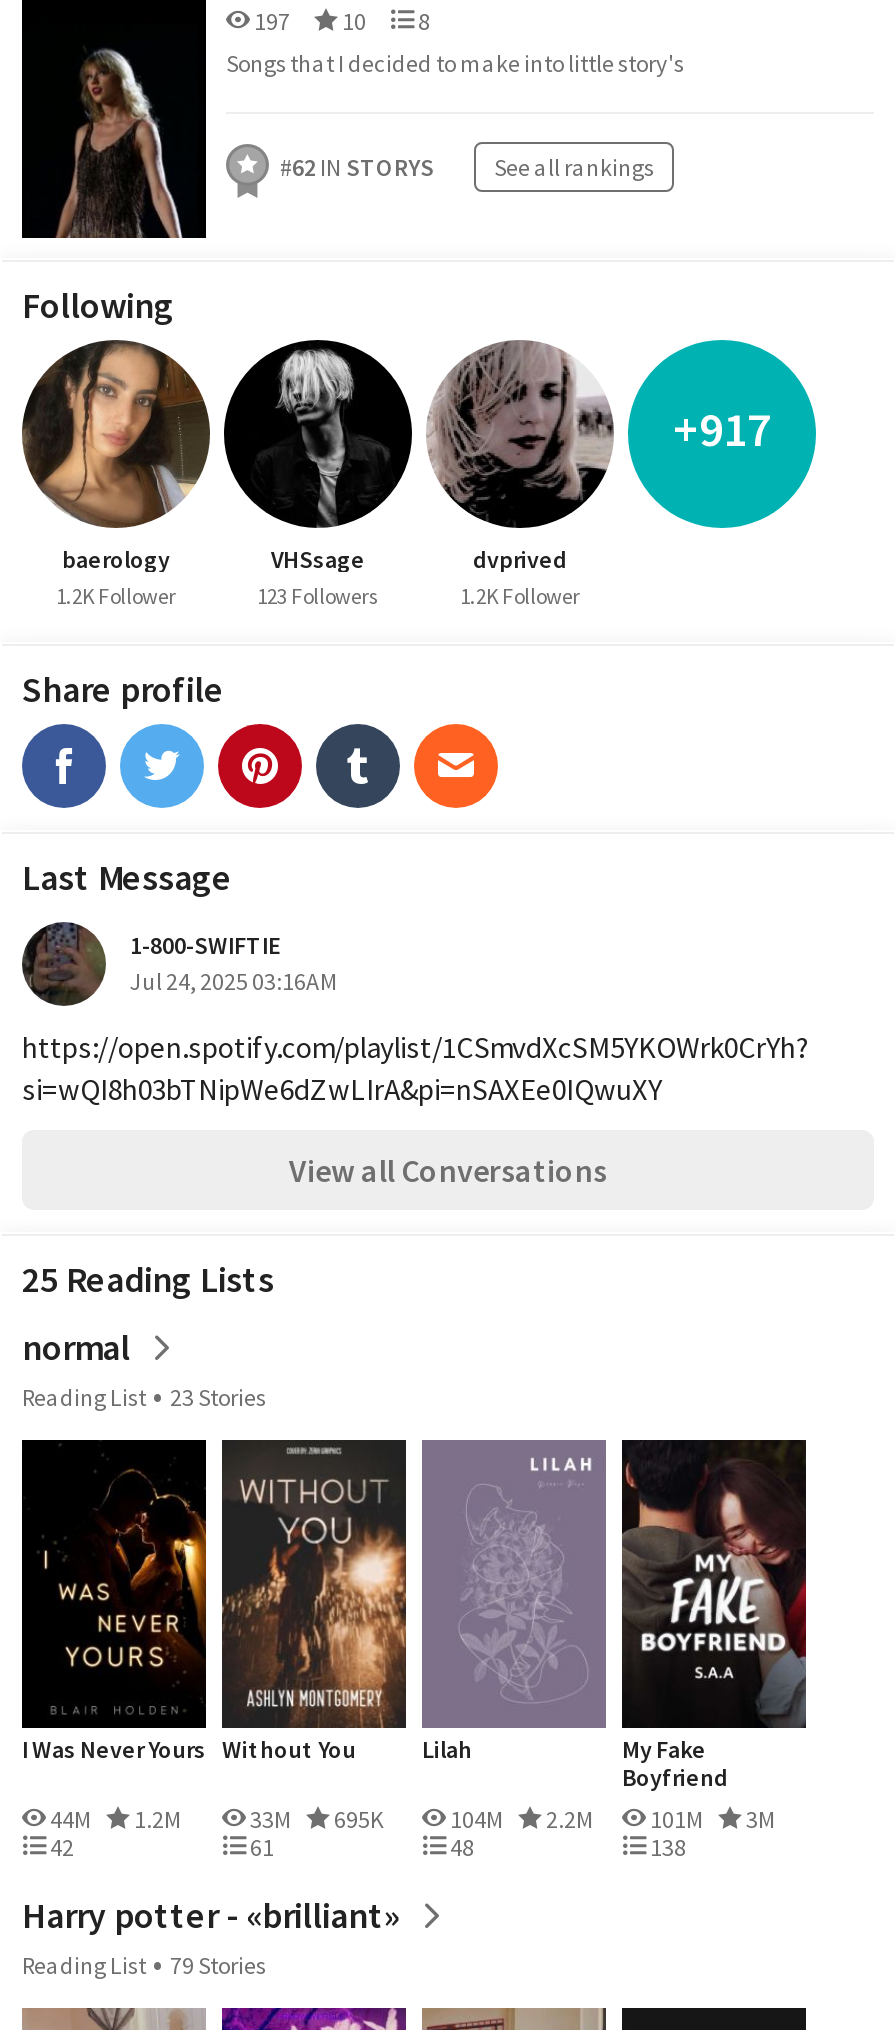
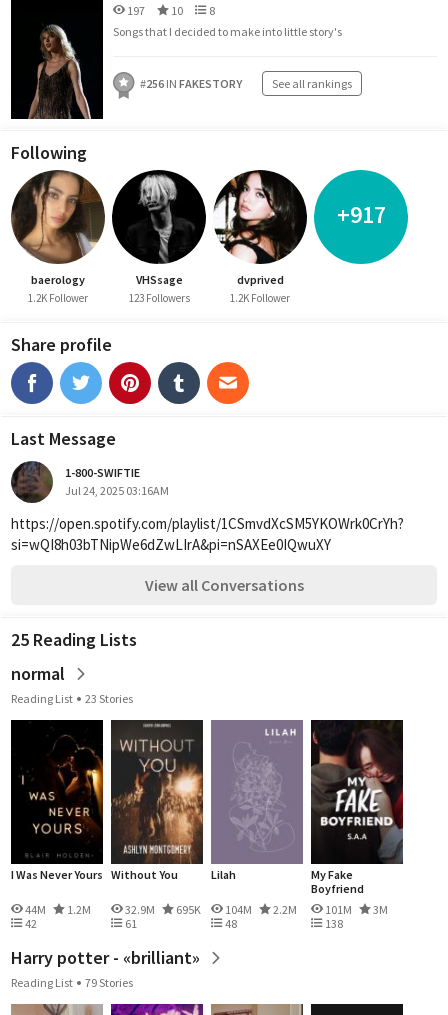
[280,152,654,182] #62 IN STORYS See all rankings -> [140,76,352,91] #256 IN FAKESTORY See all rankings
[426,342,614,528] [image] -> [214,170,307,264] [image]
[246,1804,296,1834] 33M -> [123,902,157,917] 32.9M

